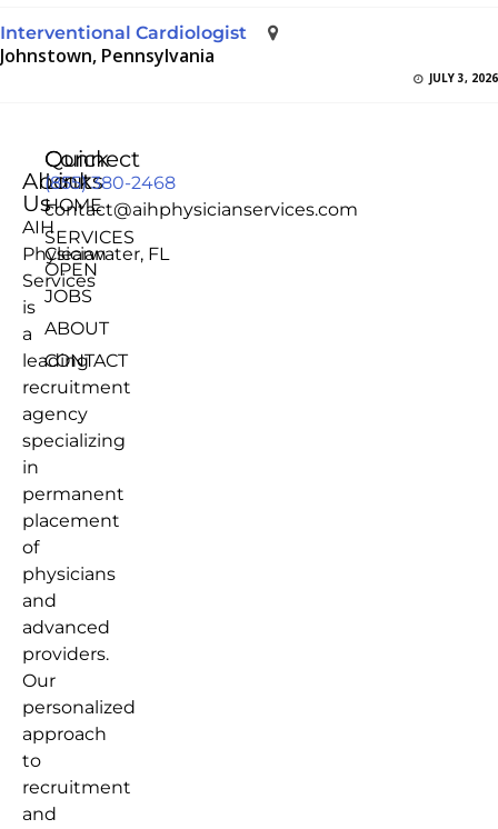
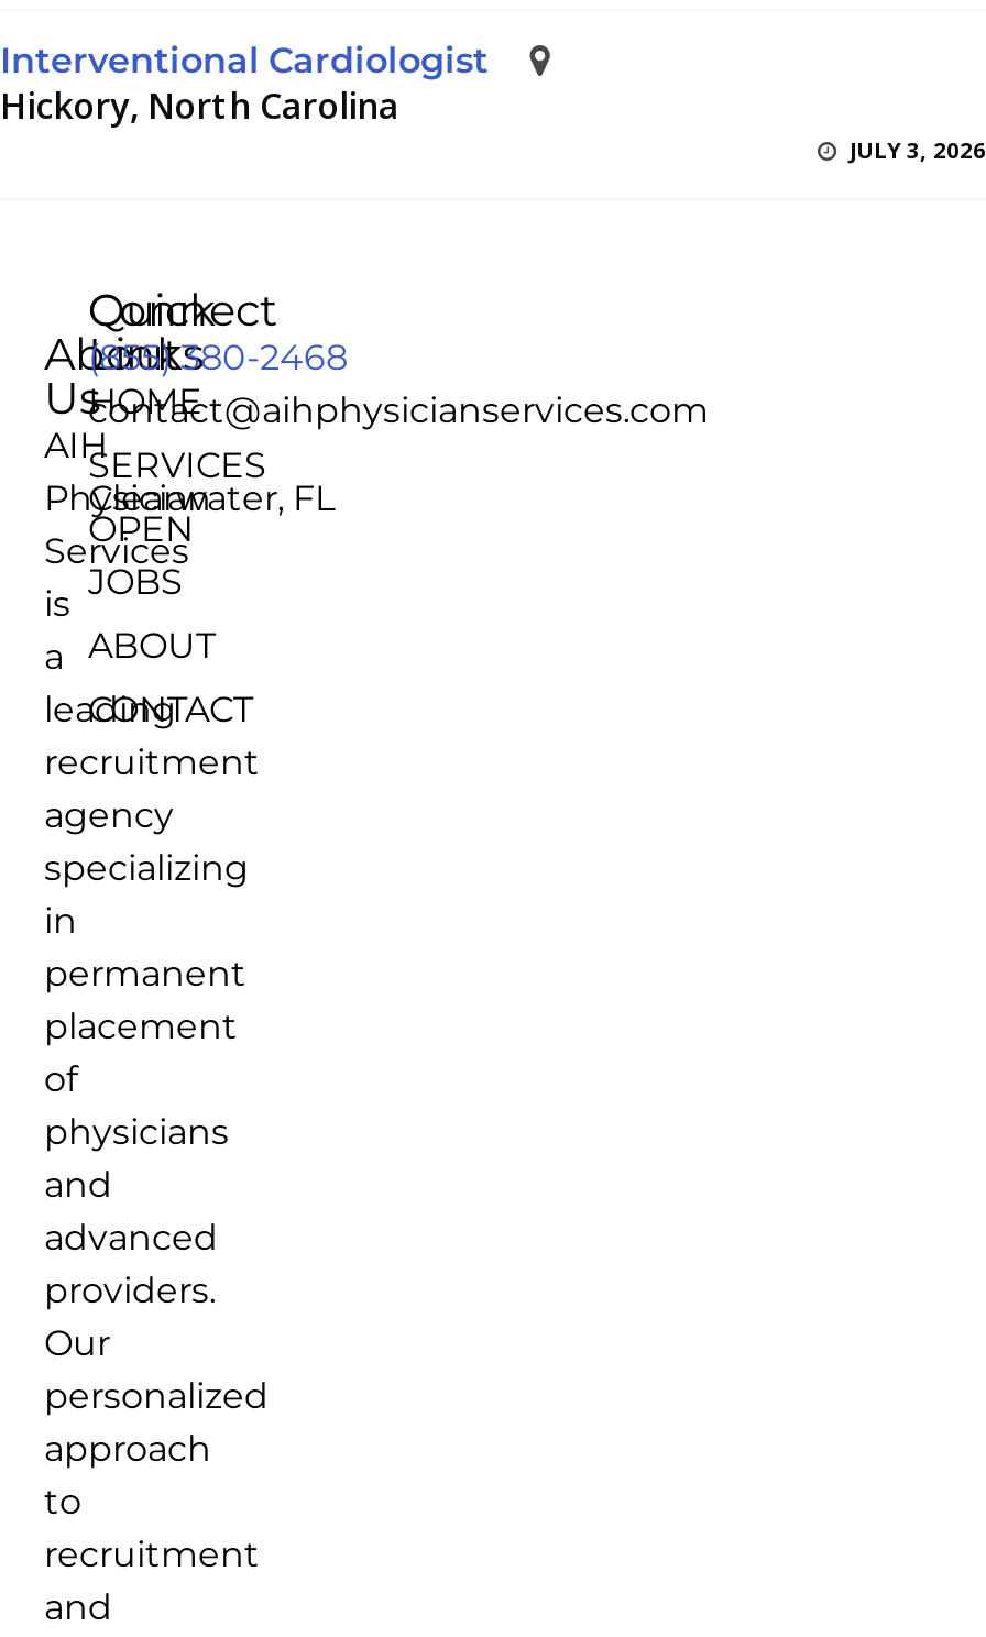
[0,43,215,68] Johnstown, Pennsylvania -> [0,82,398,130] Hickory, North Carolina

